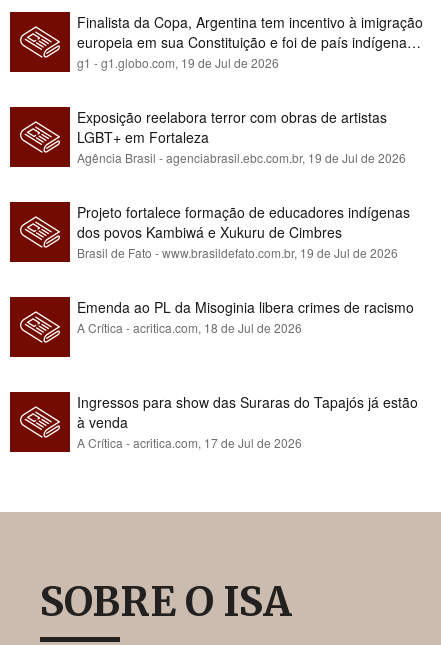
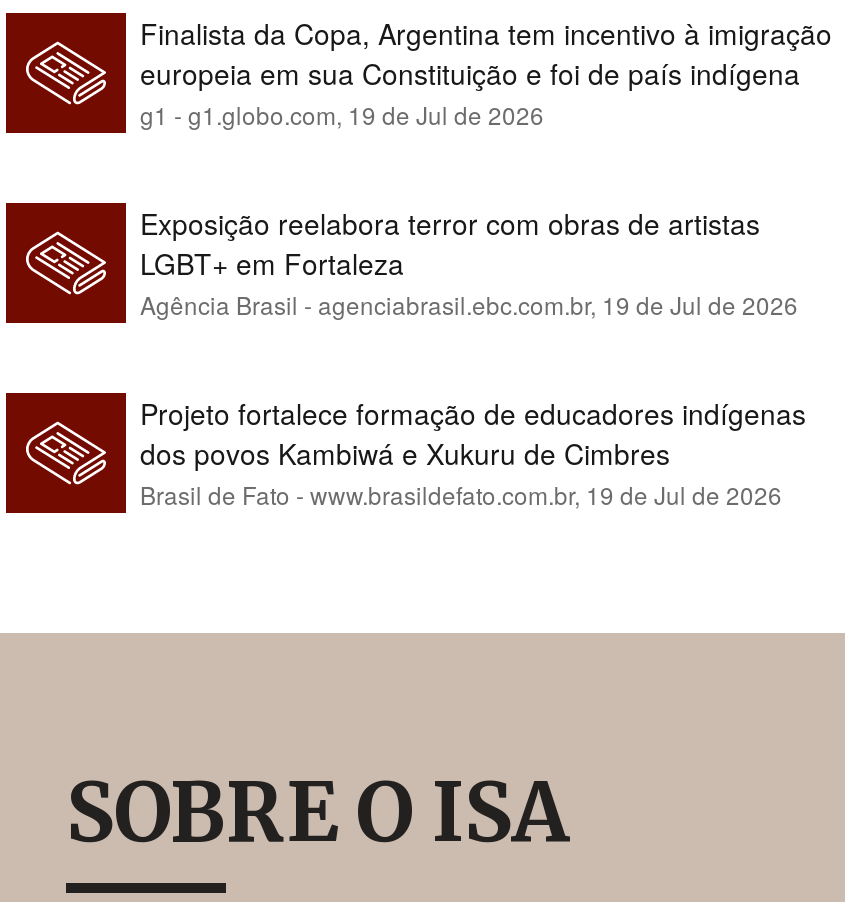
[77,297,414,336] Emenda ao PL da Misoginia libera crimes de racismo | A Crítica - acritica.com, 18 de Jul de 2026 -> none
[77,392,418,451] Ingressos para show das Suraras do Tapajós já estão | à venda | A Crítica - acritica.com, 17 de Jul de 2026 -> none

